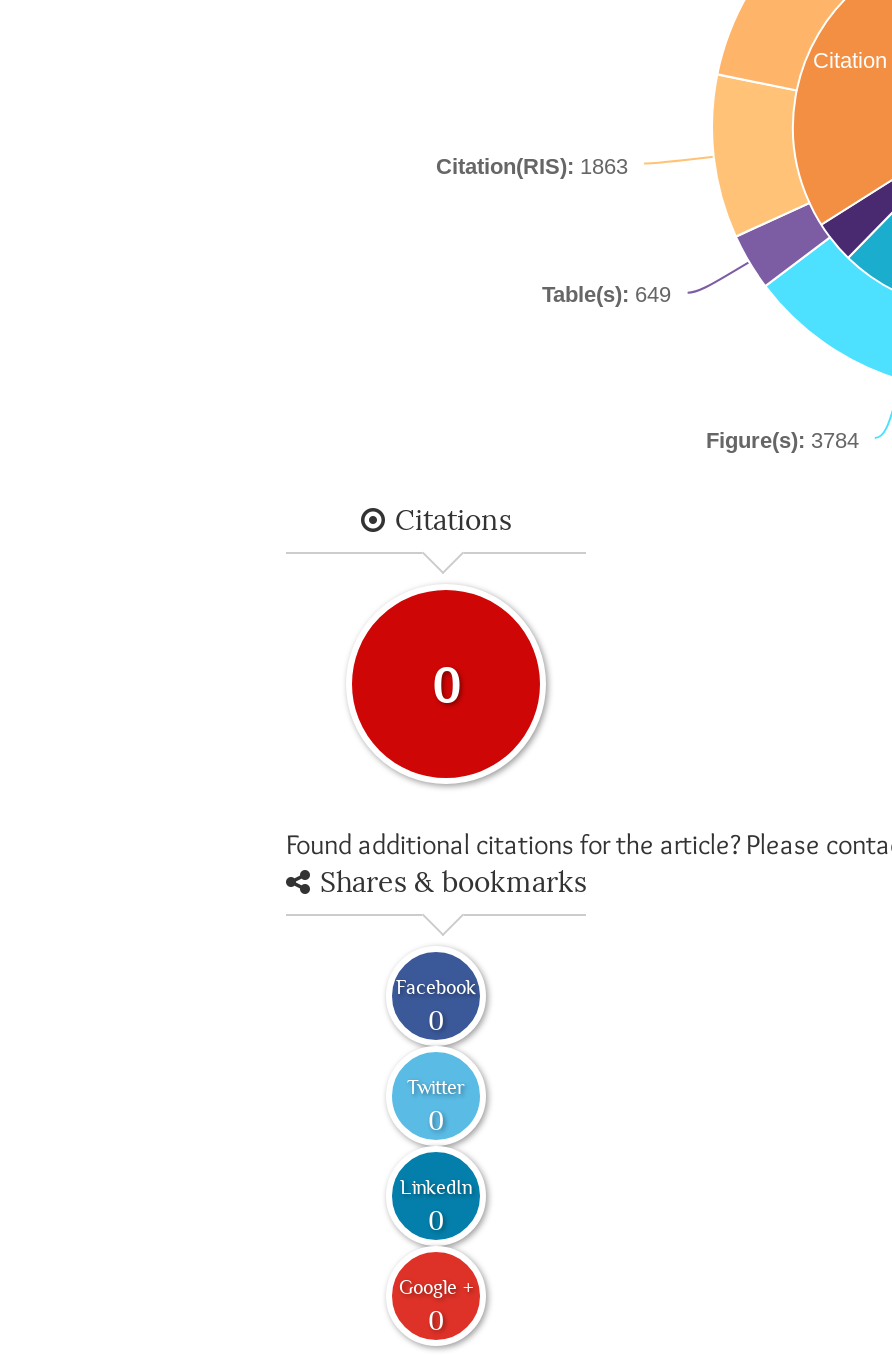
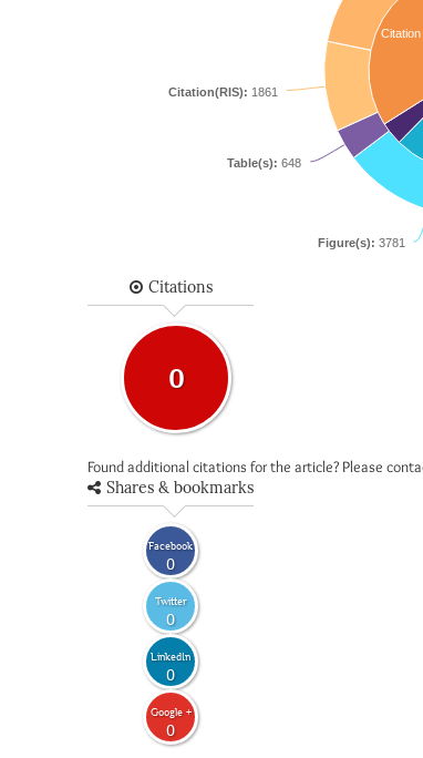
[436,154,628,179] Citation(RIS): 1863 -> [168,85,278,99] Citation(RIS): 1861
[542,282,671,307] Table(s): 649 -> [227,156,301,170] Table(s): 648
[706,428,859,453] Figure(s): 3784 -> [318,236,405,249] Figure(s): 3781

